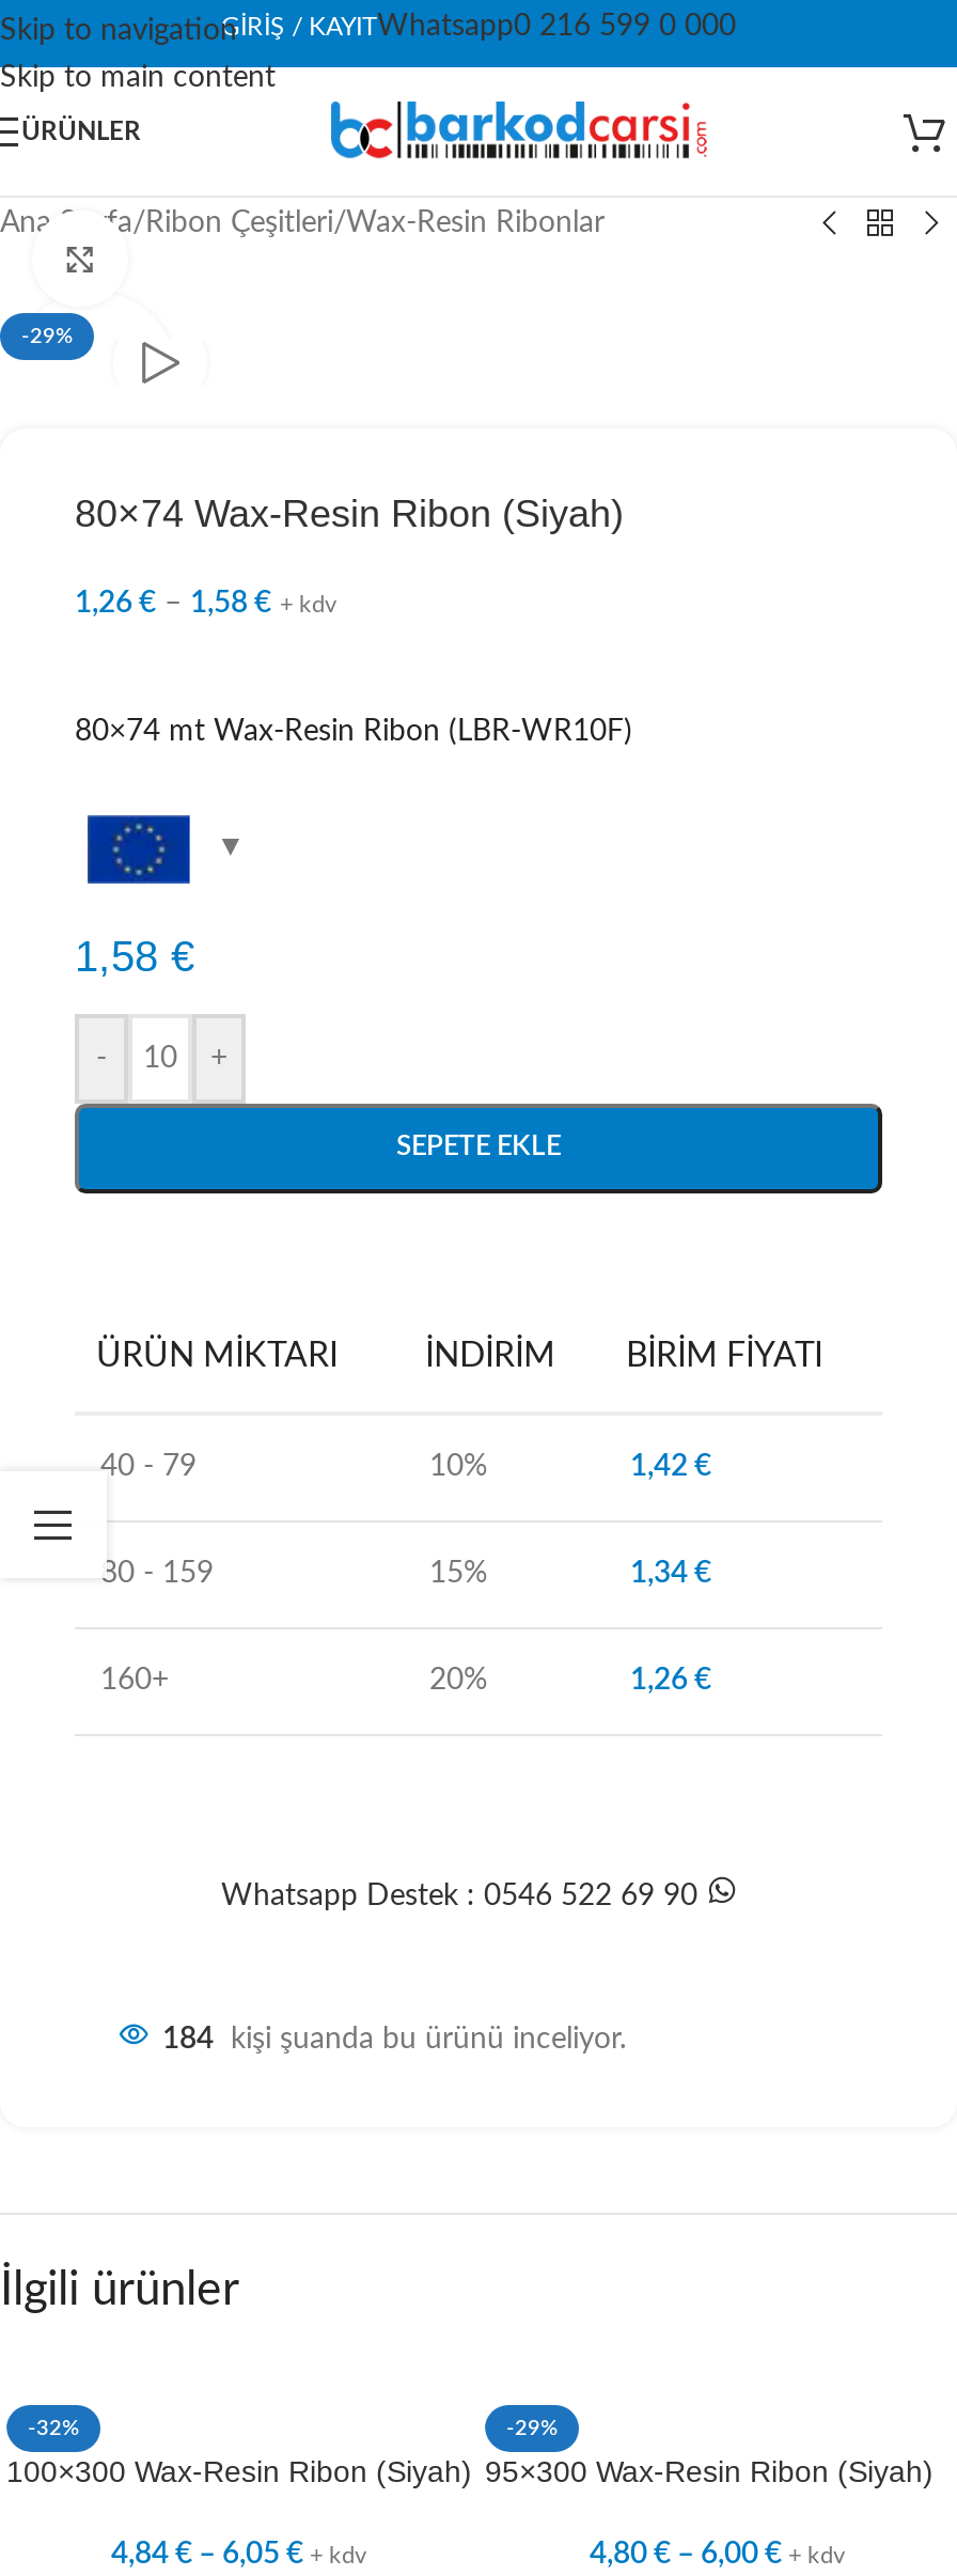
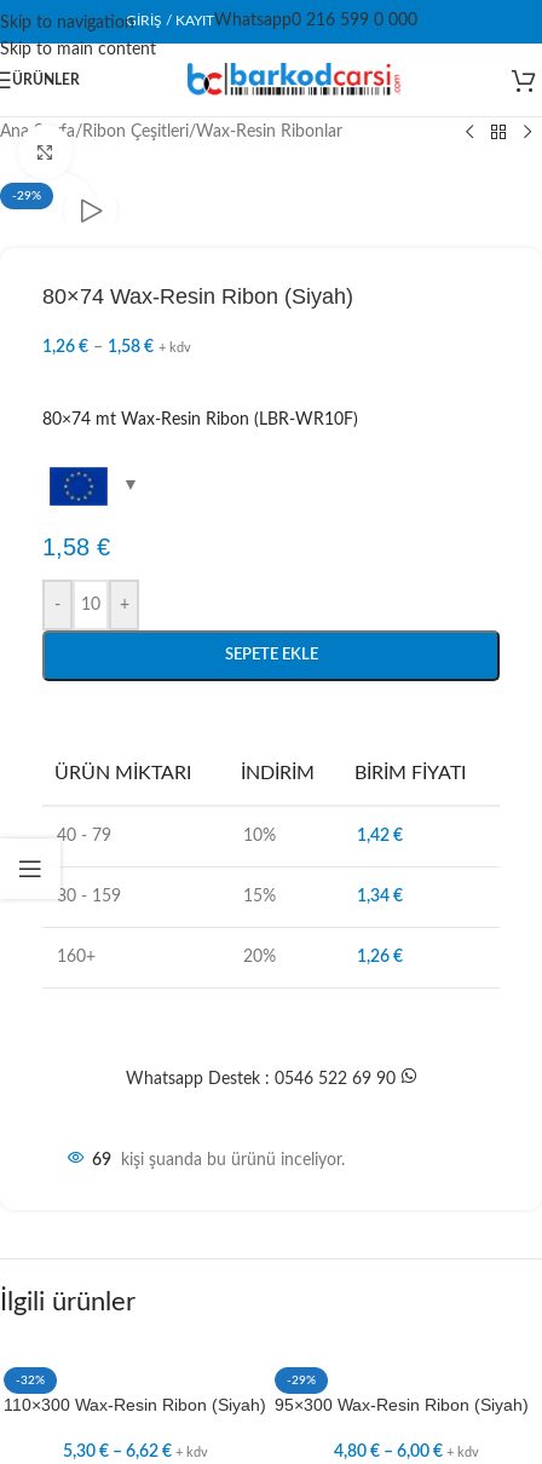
[162,2025,626,2055] 184 kişi şuanda bu ürünü inceliyor. -> [92,1152,345,1169] 69 kişi şuanda bu ürünü inceliyor.
[6,2454,472,2488] 100×300 Wax-Resin Ribon (Siyah) -> [4,1395,266,1414] 110×300 Wax-Resin Ribon (Siyah)
[111,2540,367,2570] 4,84 € – 6,05 € + kdv -> [63,1443,208,1460] 5,30 € – 6,62 € + kdv

